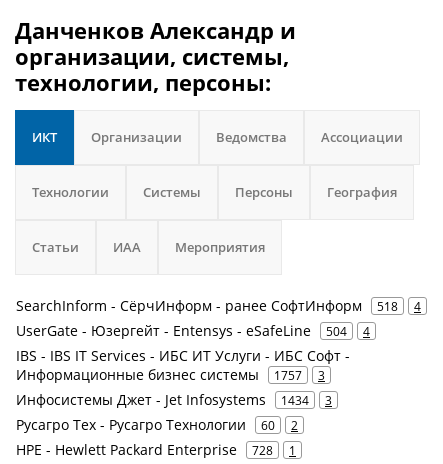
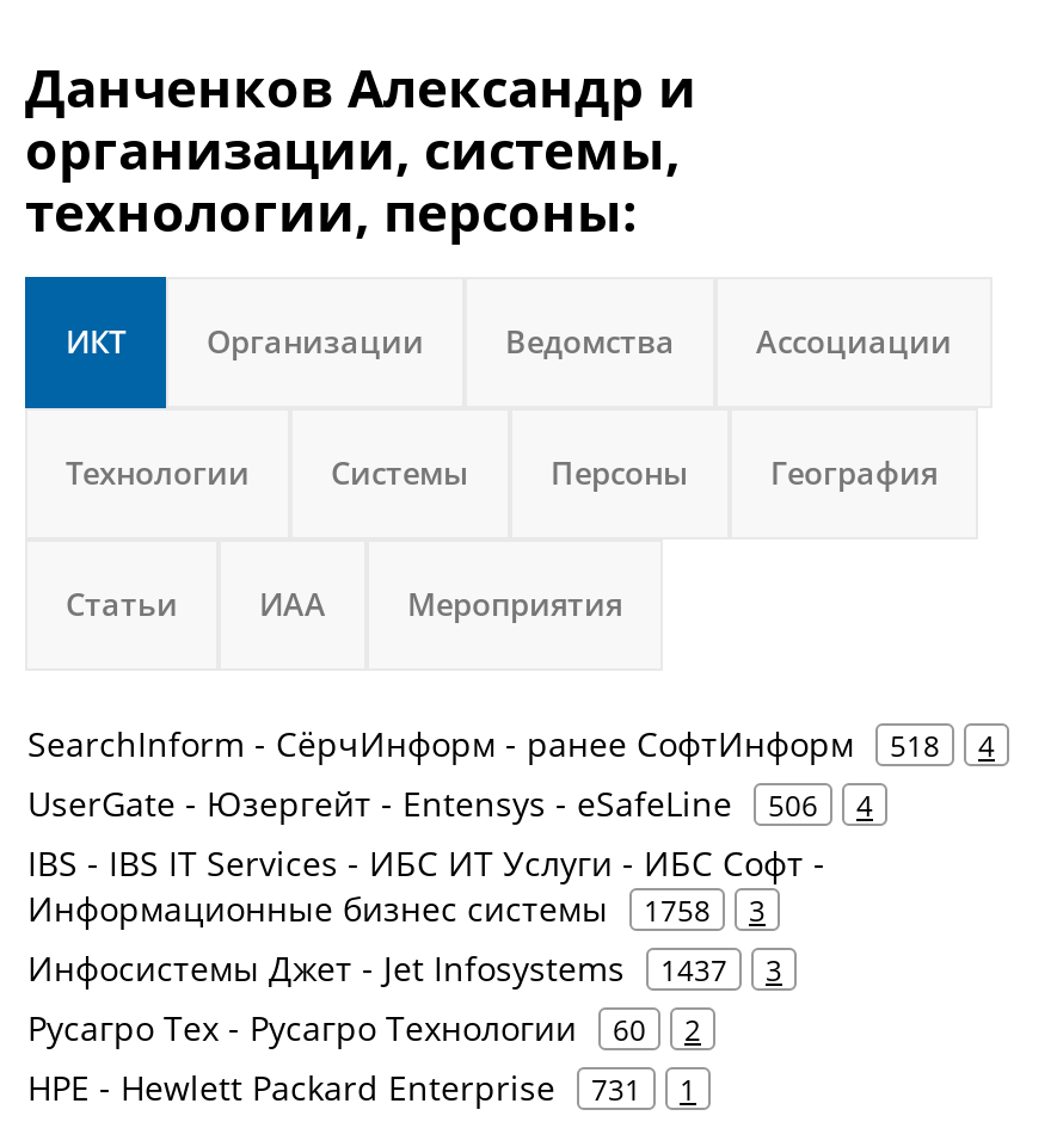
[16,321,370,340] UserGate - Юзергейт - Entensys - eSafeLine 504 4 -> [27,781,873,826] UserGate - Юзергейт - Entensys - eSafeLine 506 4
[16,365,325,384] Информационные бизнес системы 1757 3 -> [27,886,766,931] Информационные бизнес системы 1758 3
[16,390,332,409] Инфосистемы Джет - Jet Infosystems 1434 3 -> [27,945,782,991] Инфосистемы Джет - Jet Infosystems 1437 3
[16,440,296,459] HPE - Hewlett Packard Enterprise 728 1 -> [27,1065,696,1110] HPE - Hewlett Packard Enterprise 731 1

